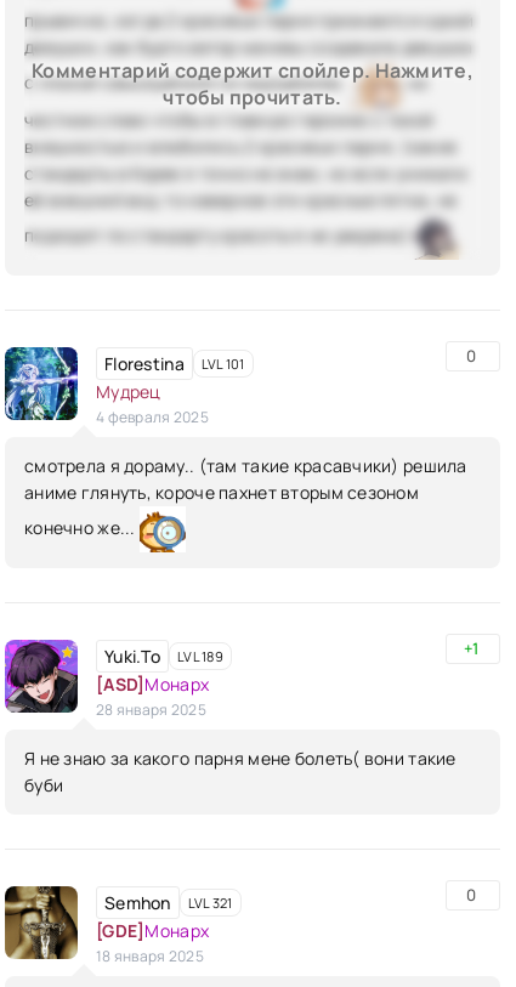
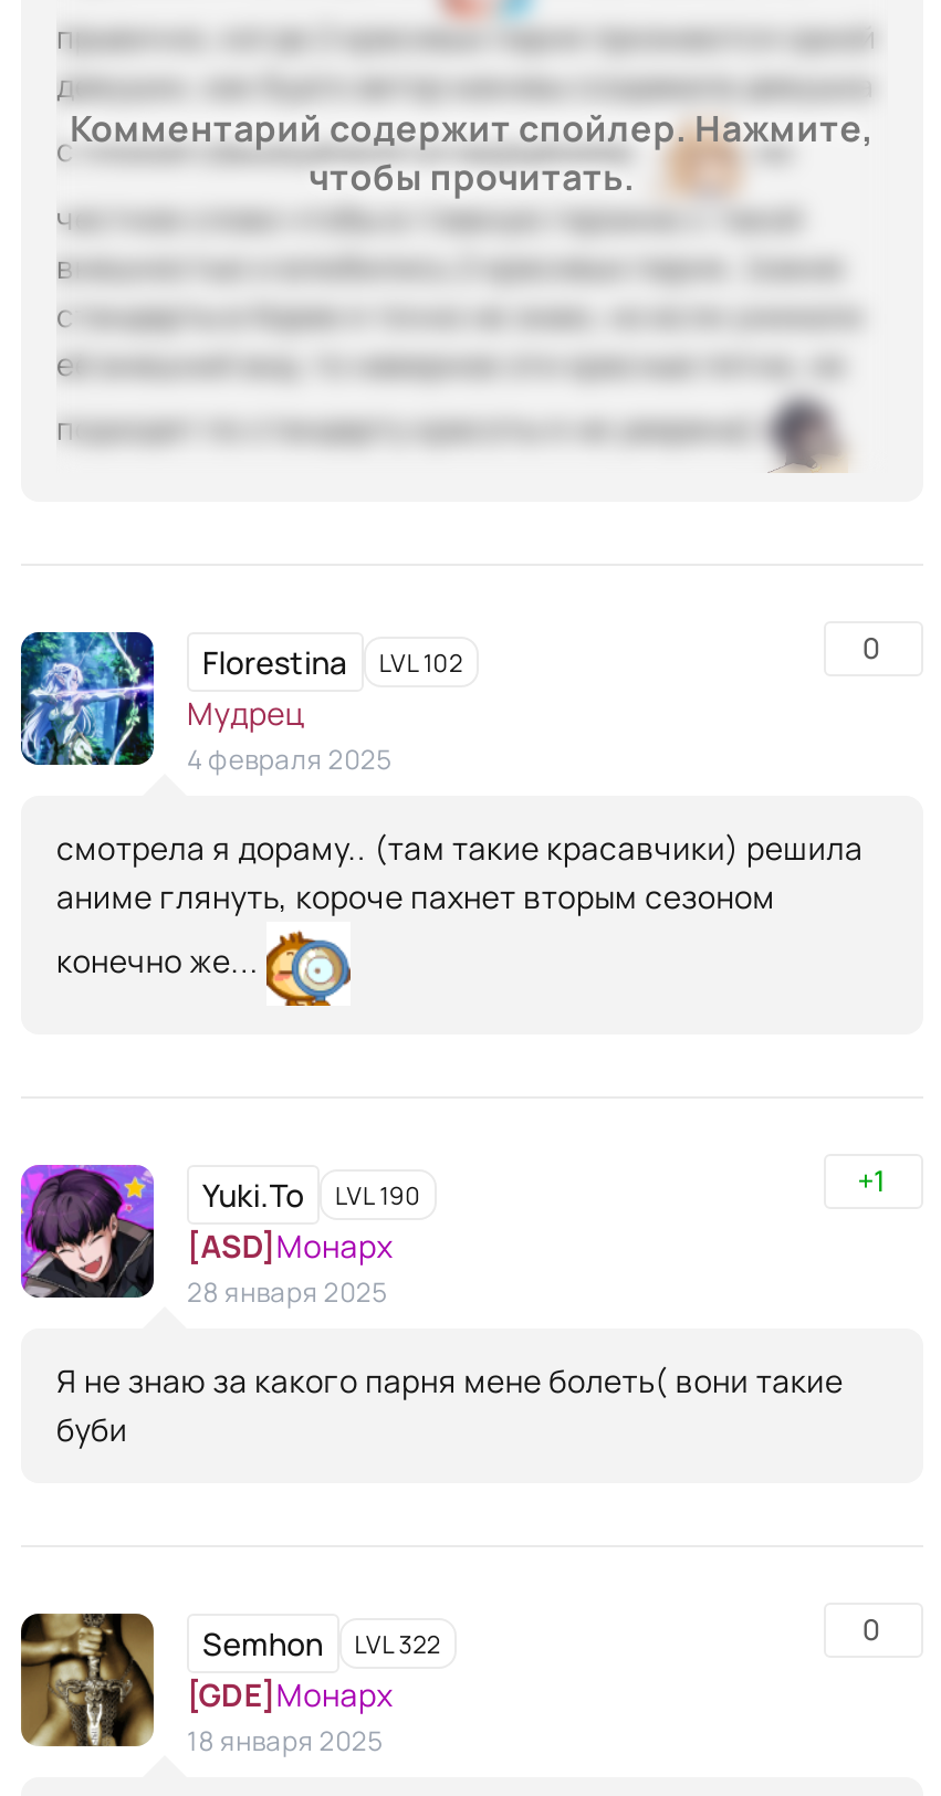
[104,352,245,375] Florestina LVL 101 -> [202,641,463,683] Florestina LVL 102
[104,645,223,668] Yuki.To LVL 189 -> [202,1174,421,1216] Yuki.To LVL 190
[104,891,233,914] Semhon LVL 321 -> [202,1623,441,1665] Semhon LVL 322

